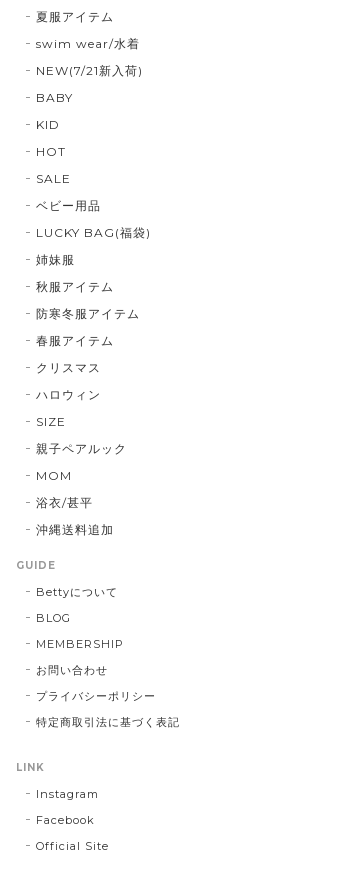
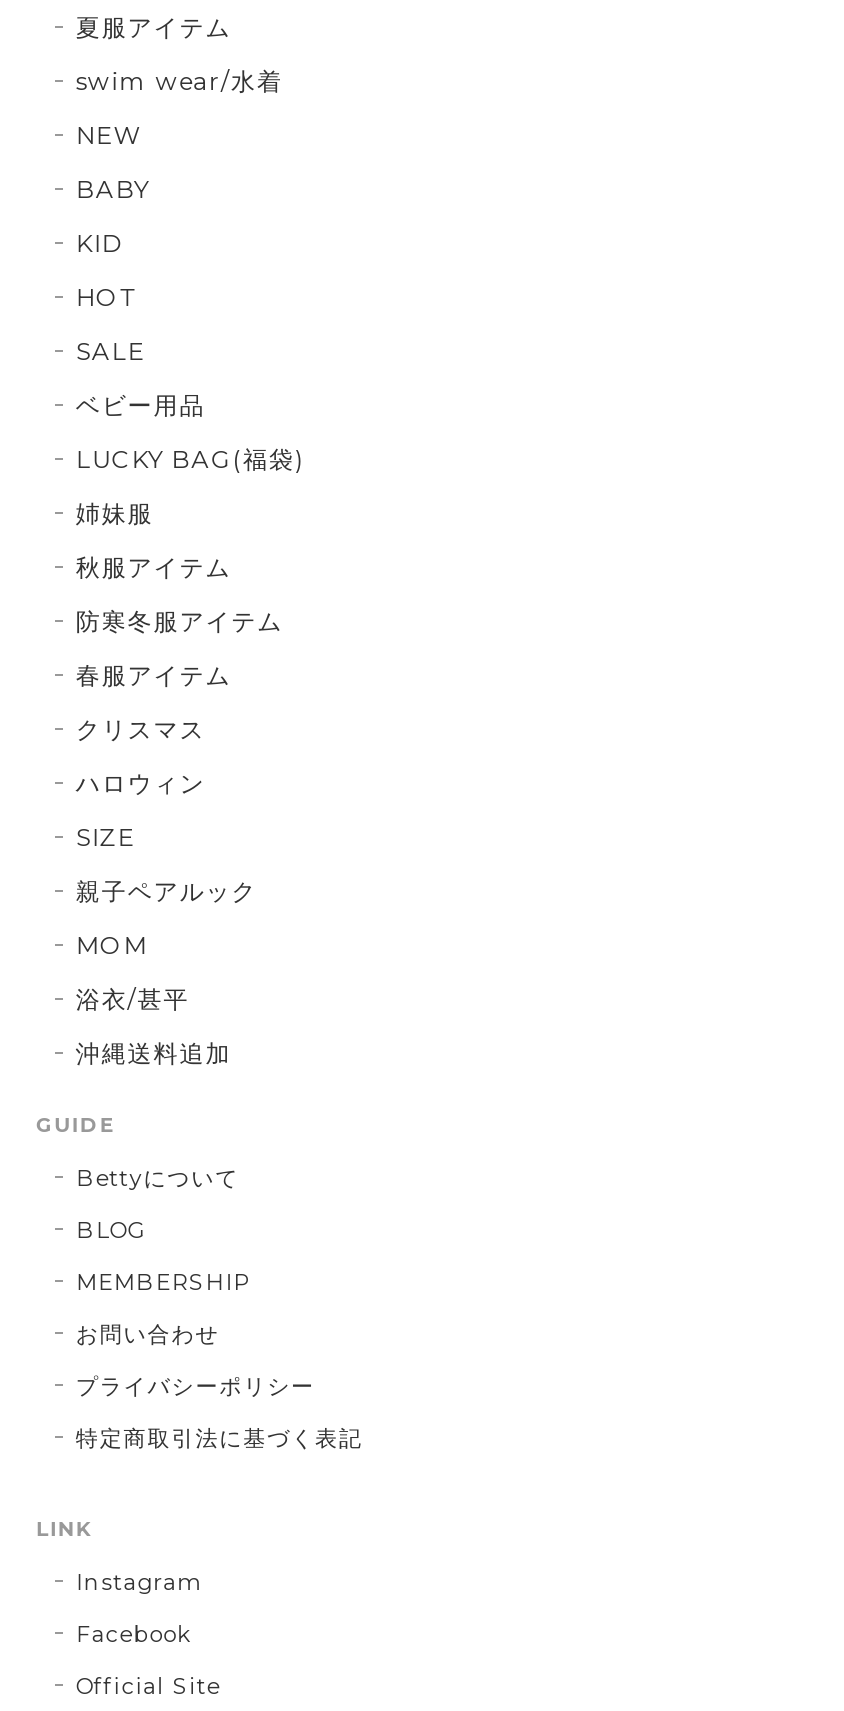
[36,63,143,78] NEW(7/21新入荷) -> [76,120,142,150] NEW

